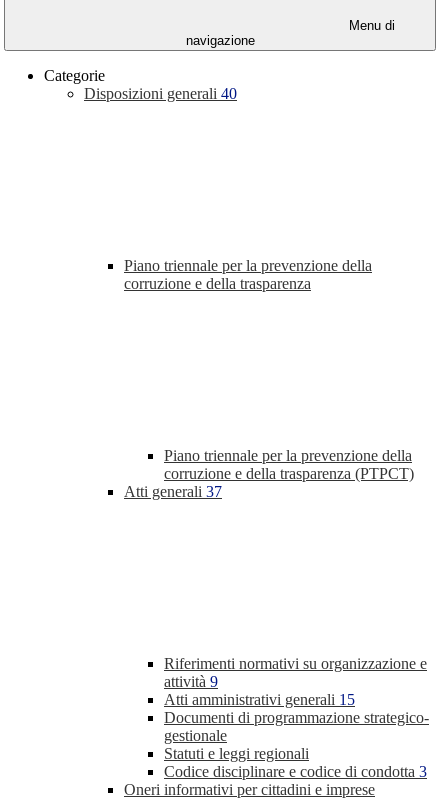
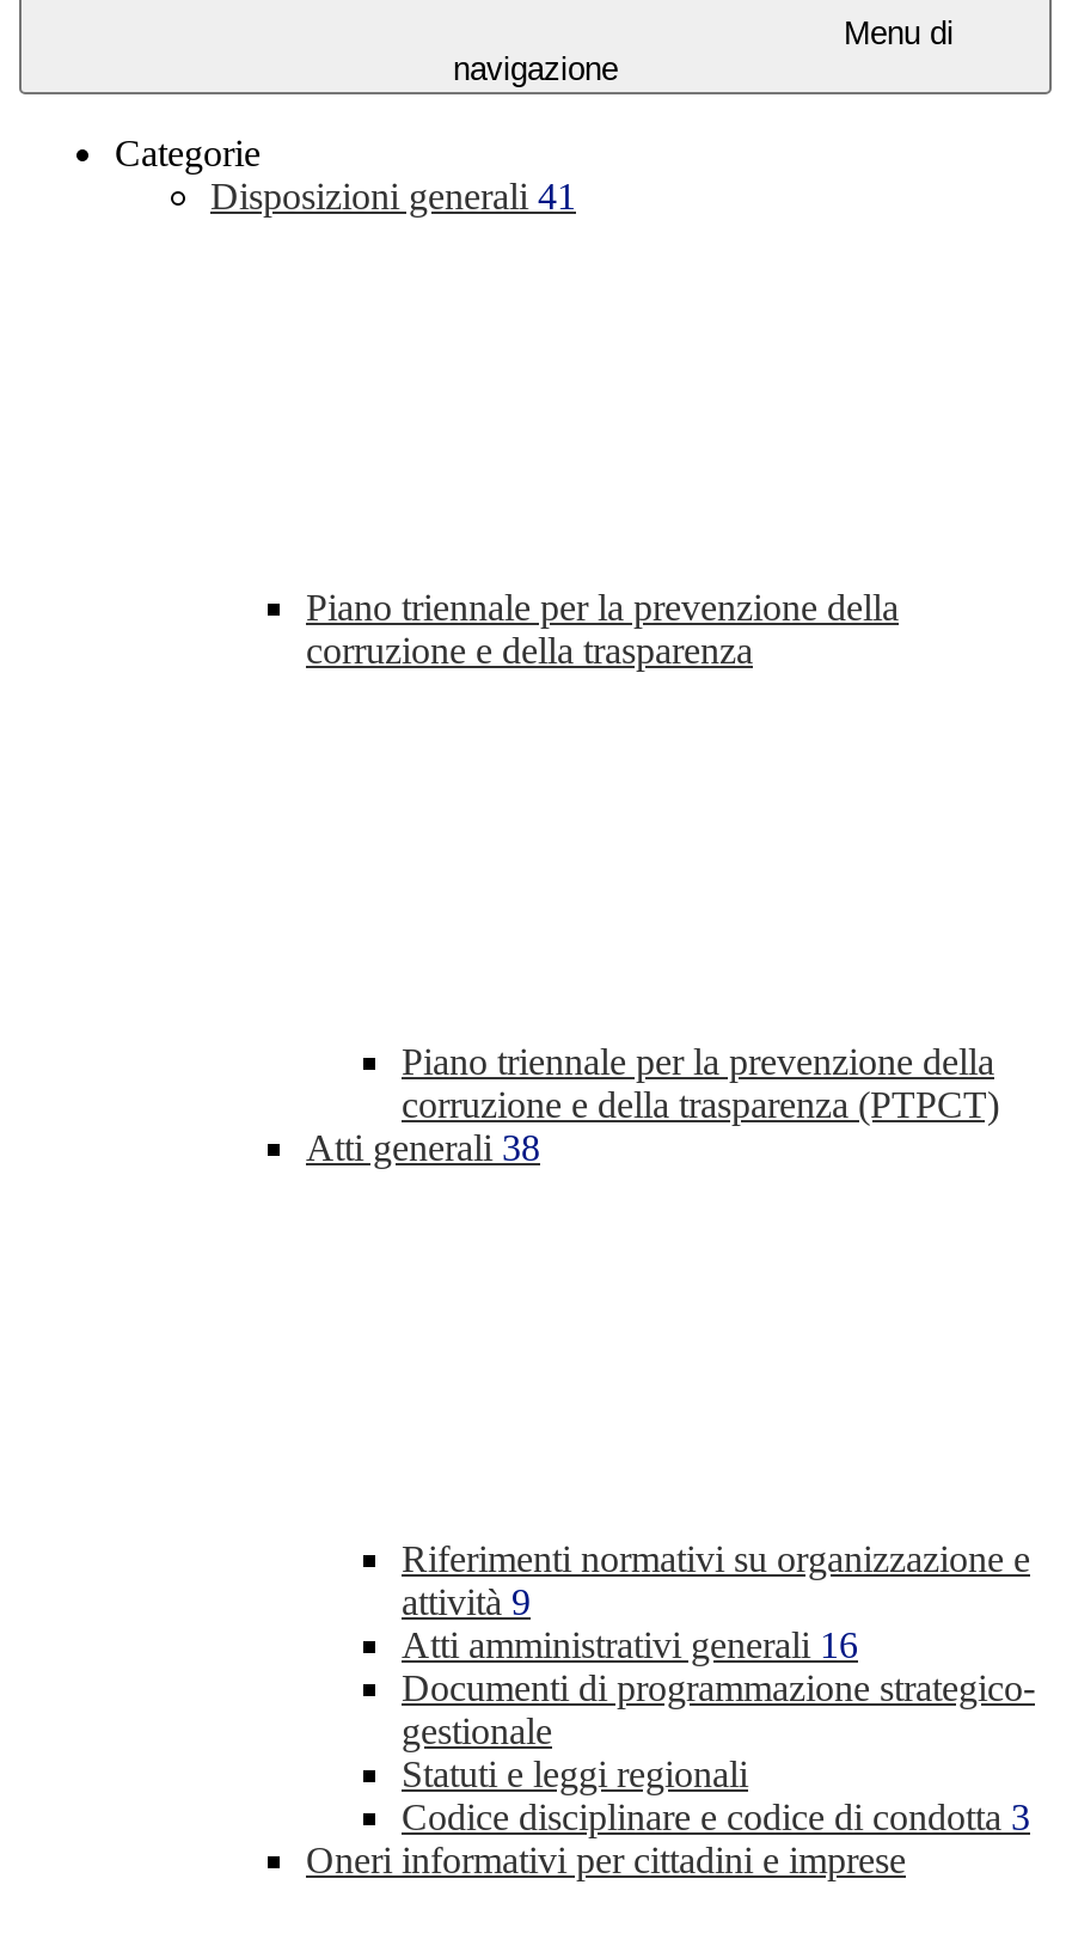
[84,85,237,102] Disposizioni generali 40 -> [210,176,576,217] Disposizioni generali 41
[124,483,222,500] Atti generali 37 -> [306,1128,540,1168] Atti generali 38
[164,691,355,708] Atti amministrativi generali 15 -> [402,1625,858,1666] Atti amministrativi generali 16

